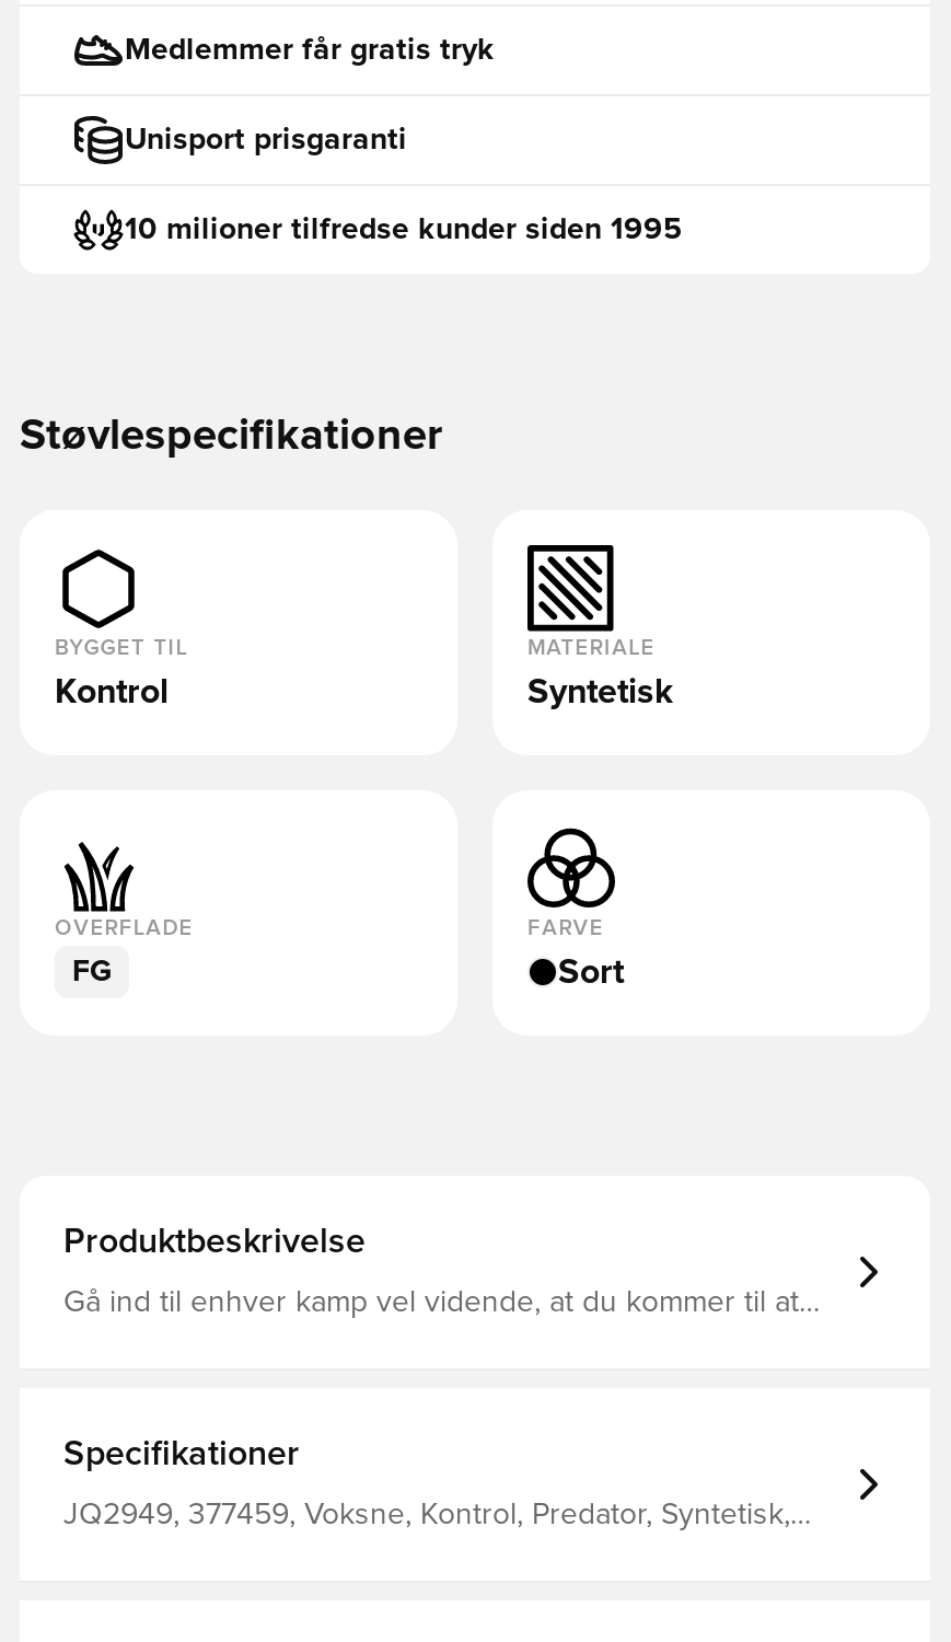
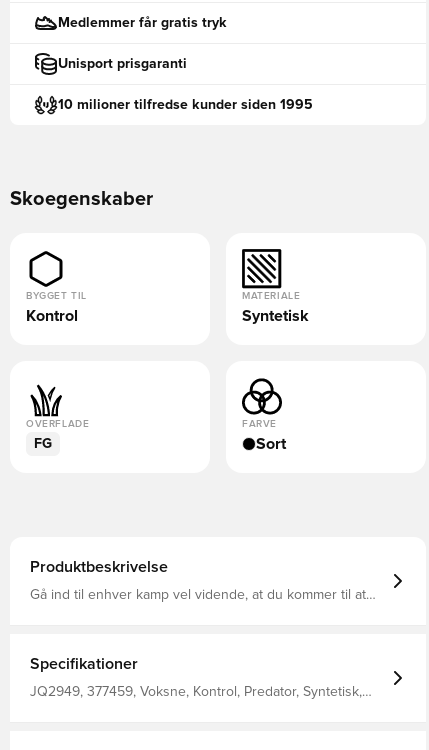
[20,414,442,458] Støvlespecifikationer -> [10,189,153,209] Skoegenskaber

